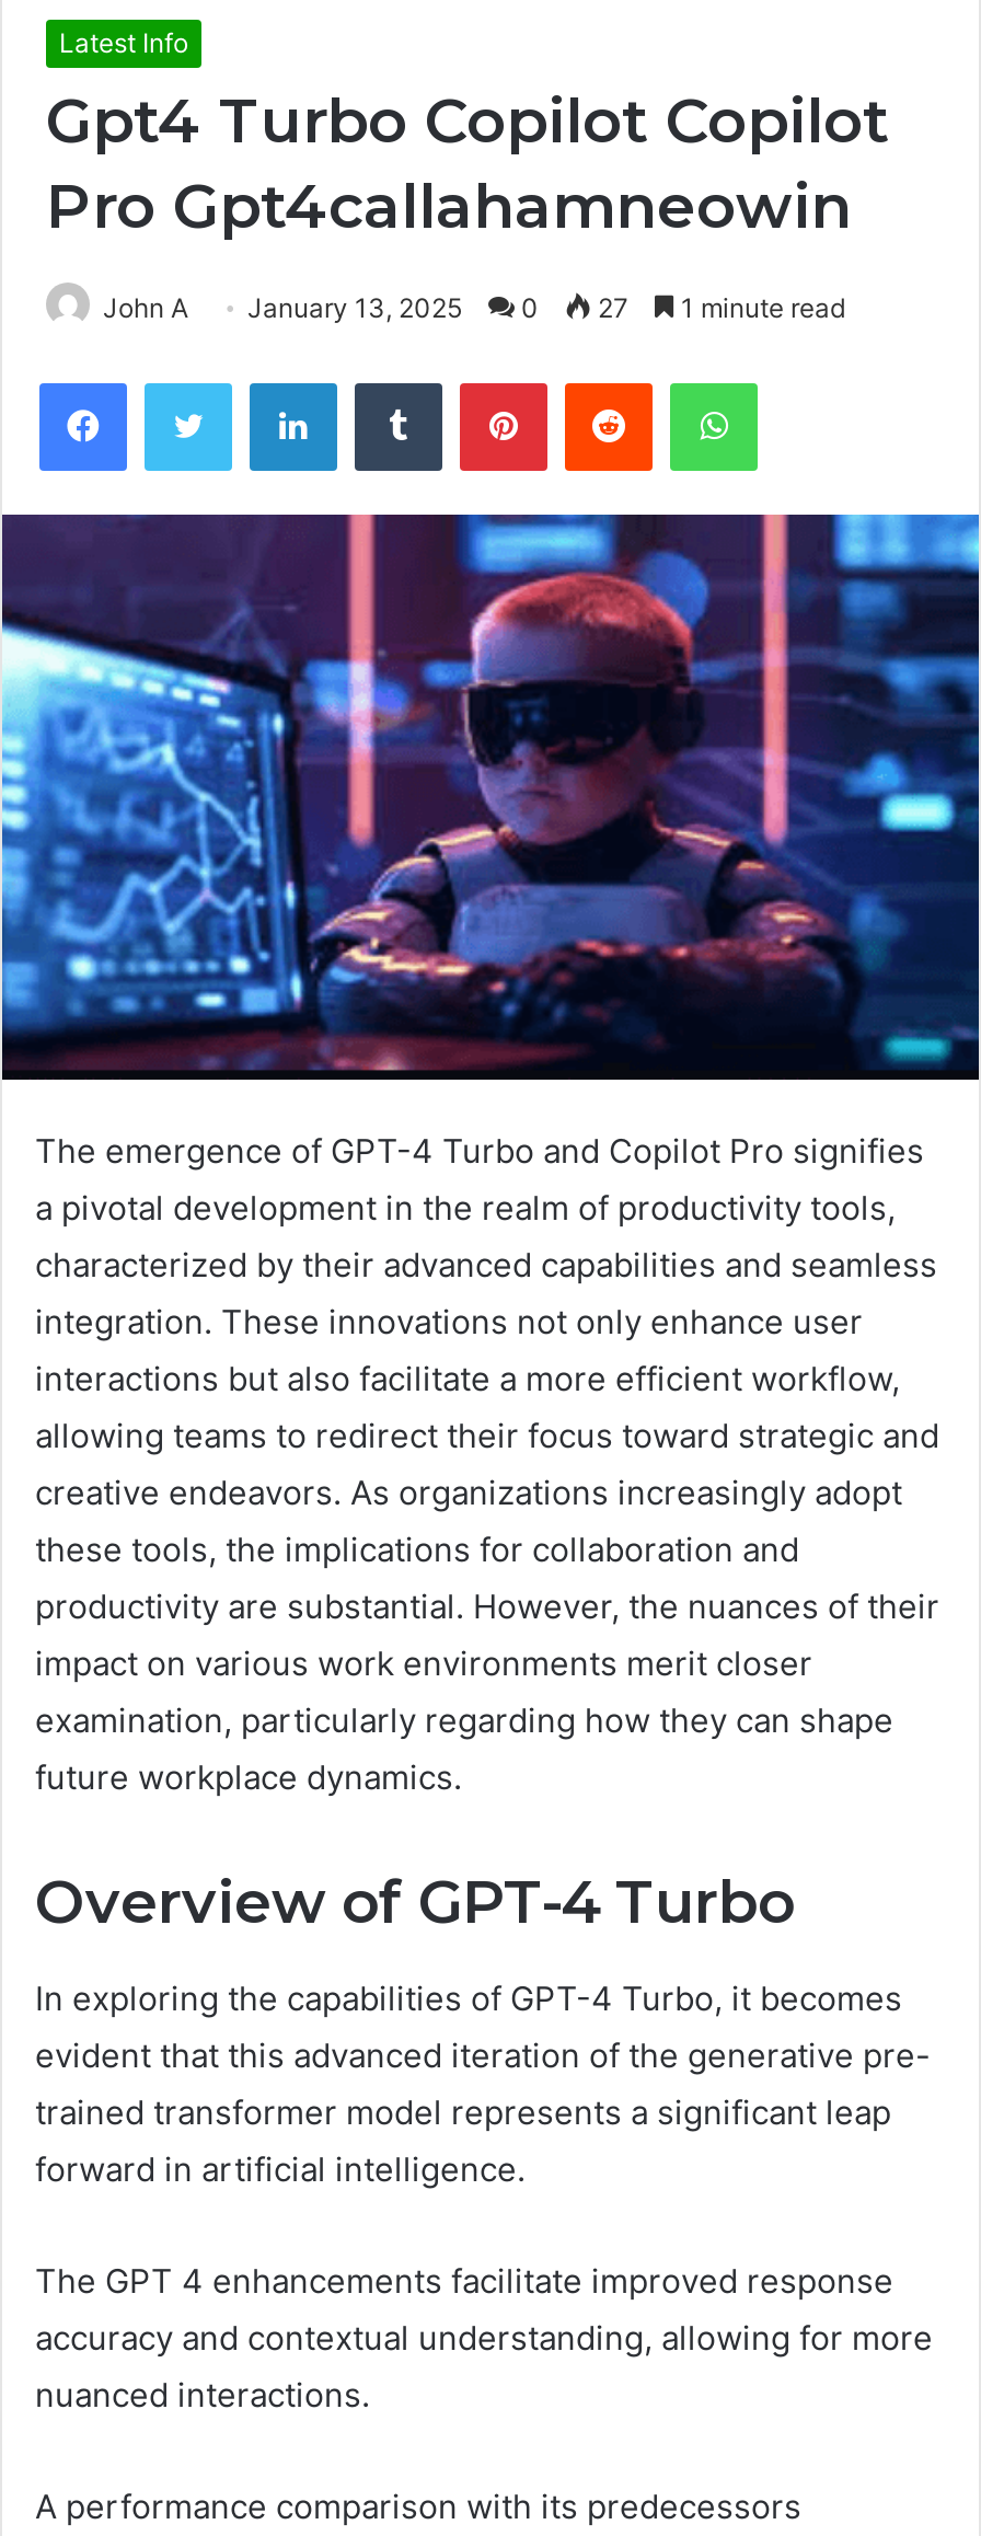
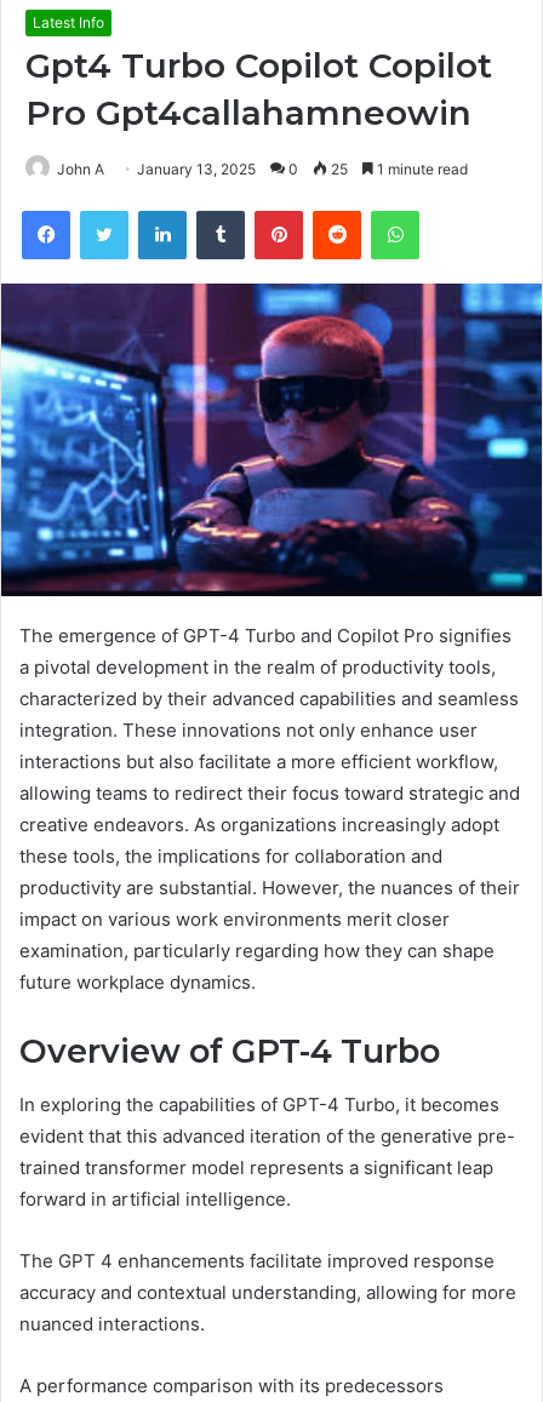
[103,291,845,324] John A January 13, 2025 0 27 1 minute read -> [57,160,468,178] John A January 13, 2025 0 25 1 minute read

